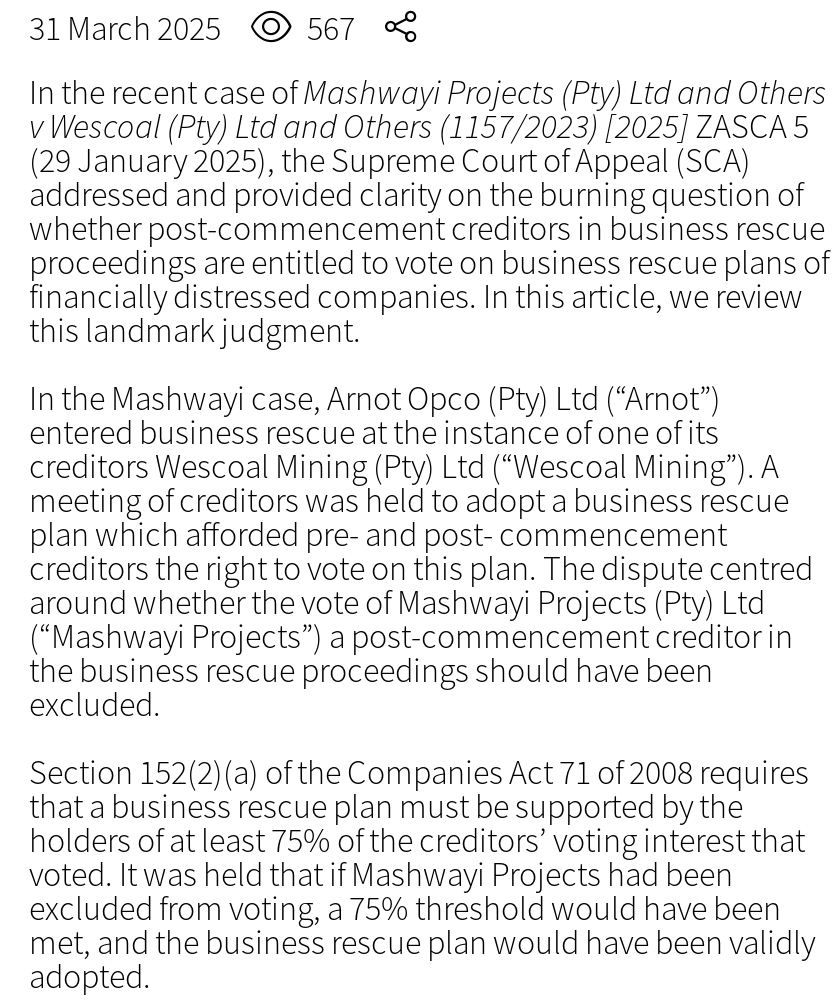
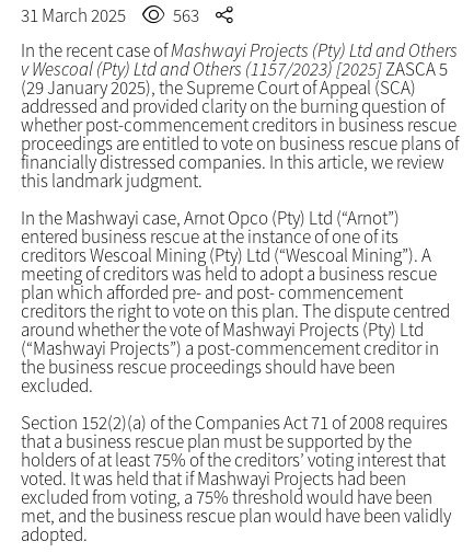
[29,7,361,51] 31 March 2025 567 -> [21,4,203,28] 31 March 2025 563

